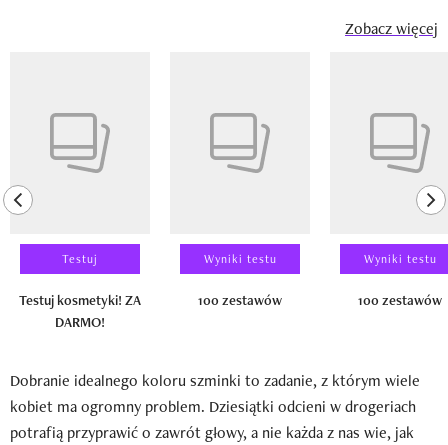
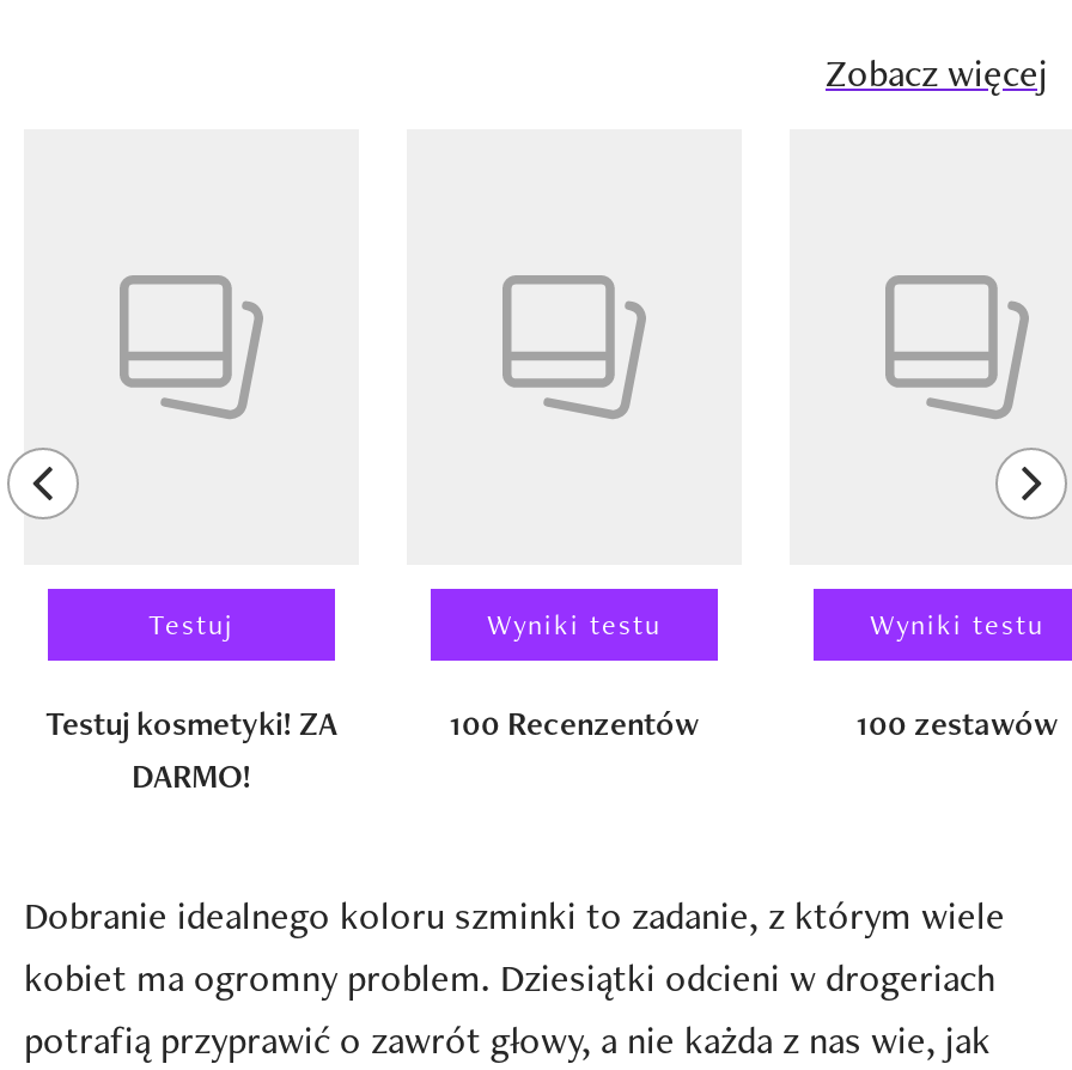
[198,291,282,309] 100 zestawów -> [450,700,699,743] 100 Recenzentów

